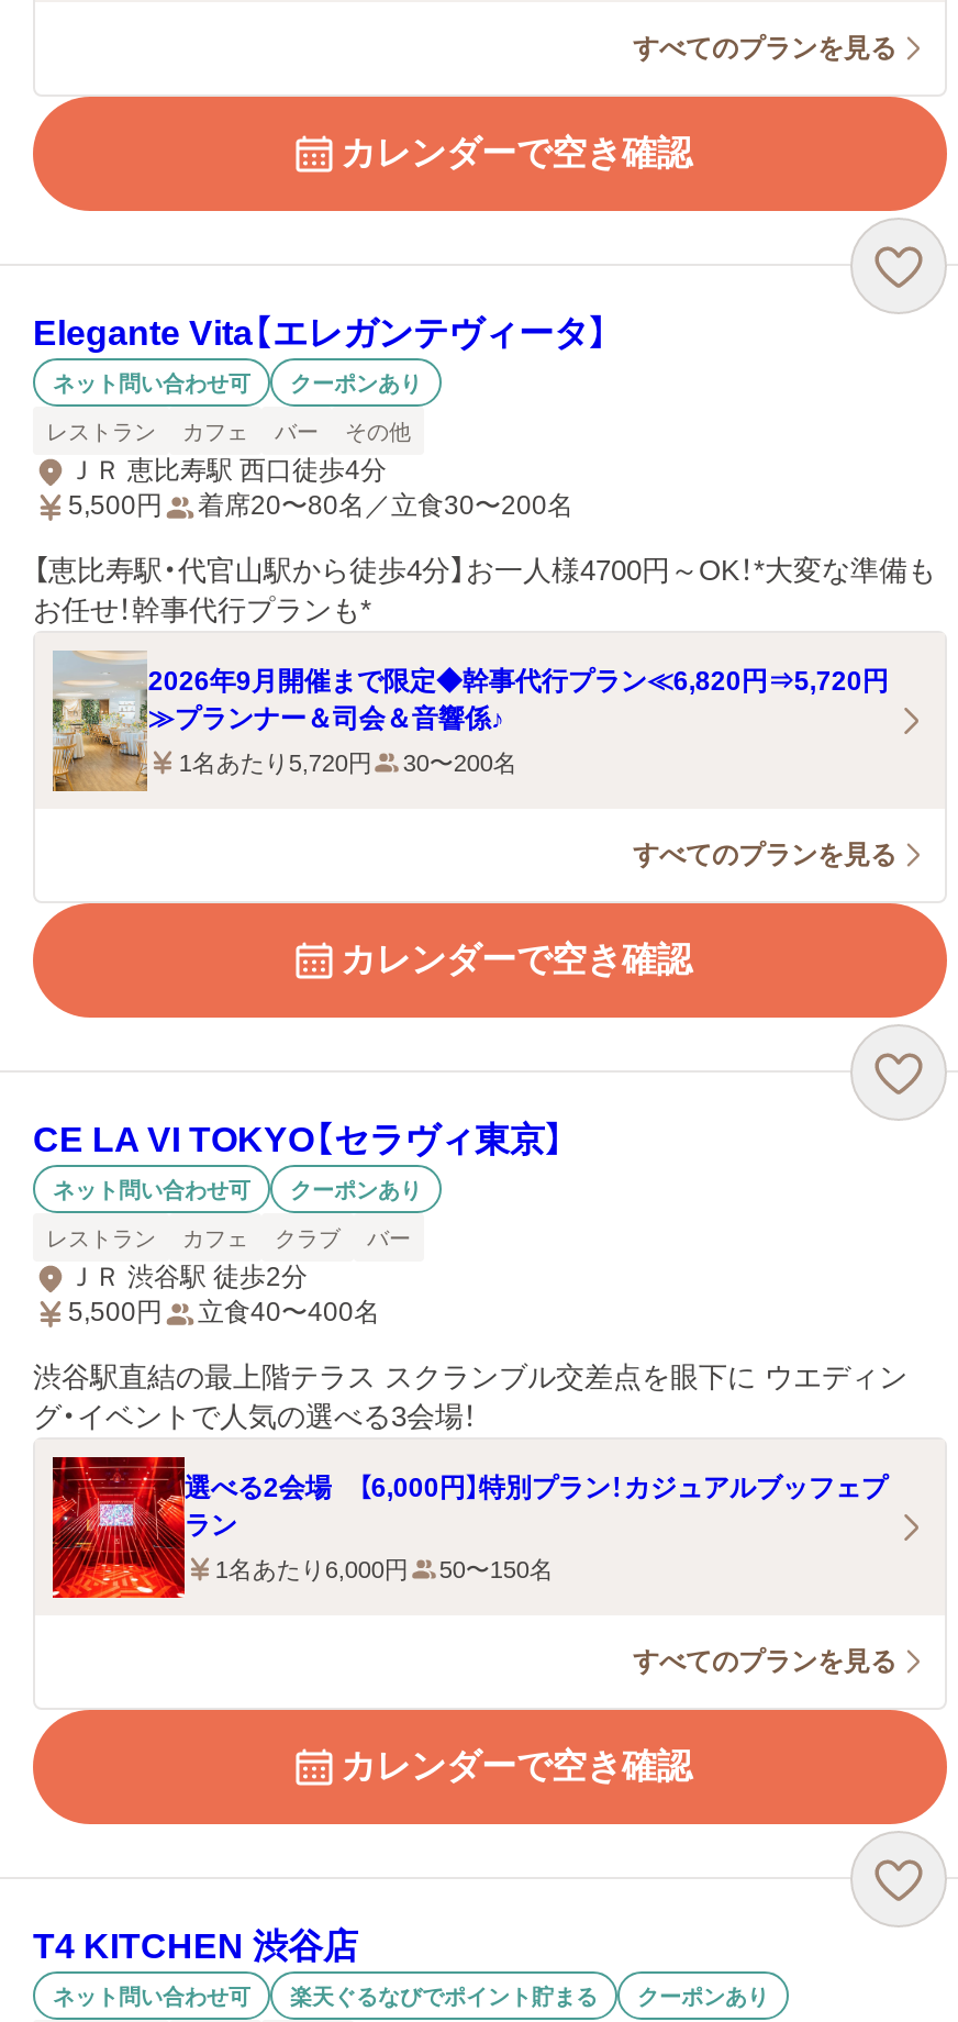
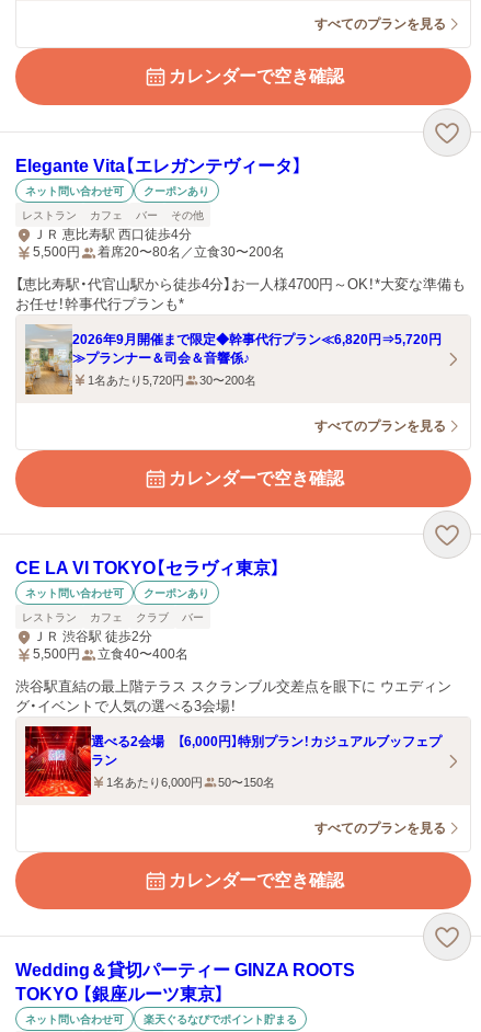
[33,1927,358,1965] T4 KITCHEN 渋谷店 -> [15,961,355,1004] Wedding＆貸切パーティー GINZA ROOTS | TOKYO 【銀座ルーツ東京】
[637,1984,769,2008] クーポンあり -> none

